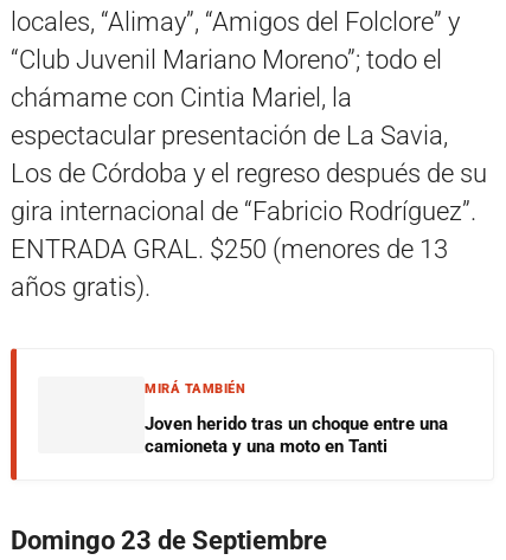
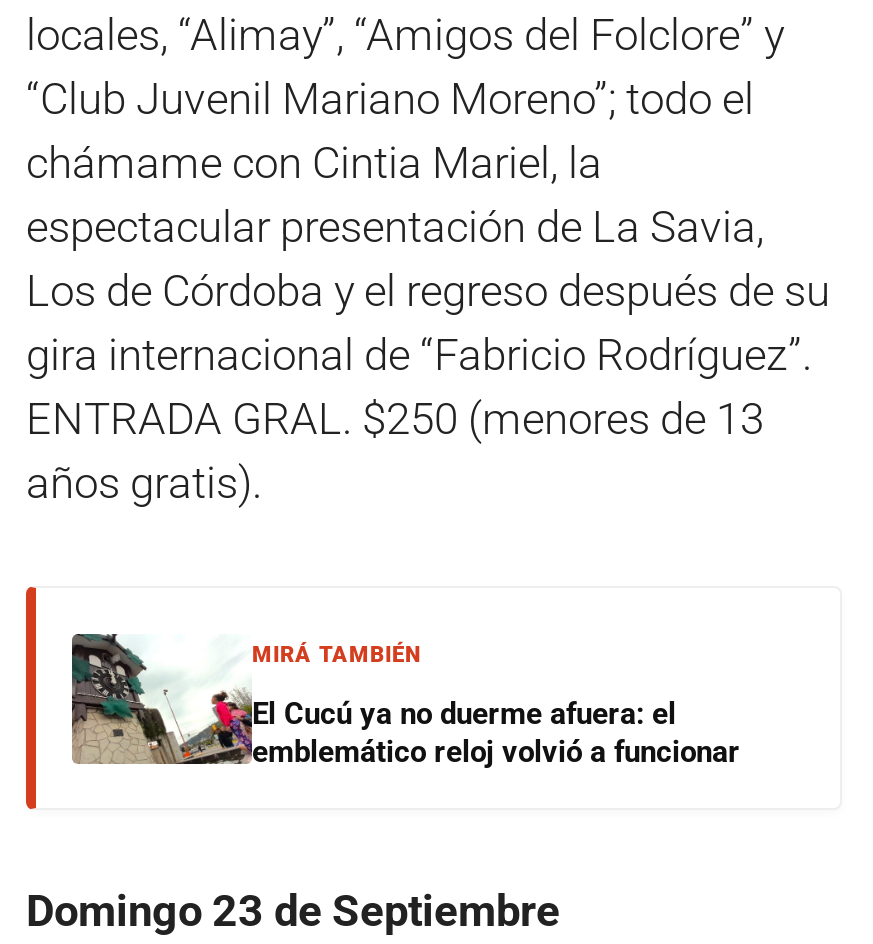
none -> [70,632,224,766] [image]
[145,413,448,457] Joven herido tras un choque entre una | camioneta y una moto en Tanti -> [252,696,740,770] El Cucú ya no duerme afuera: el | emblemático reloj volvió a funcionar

